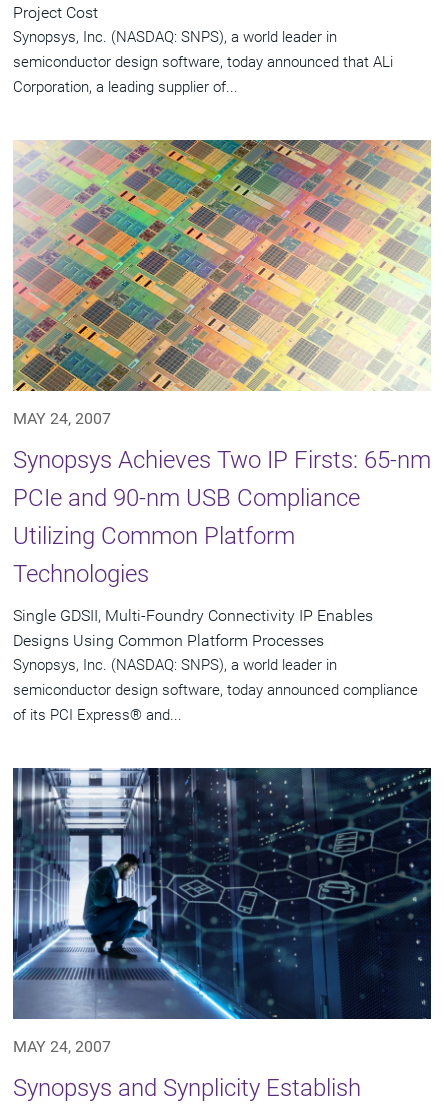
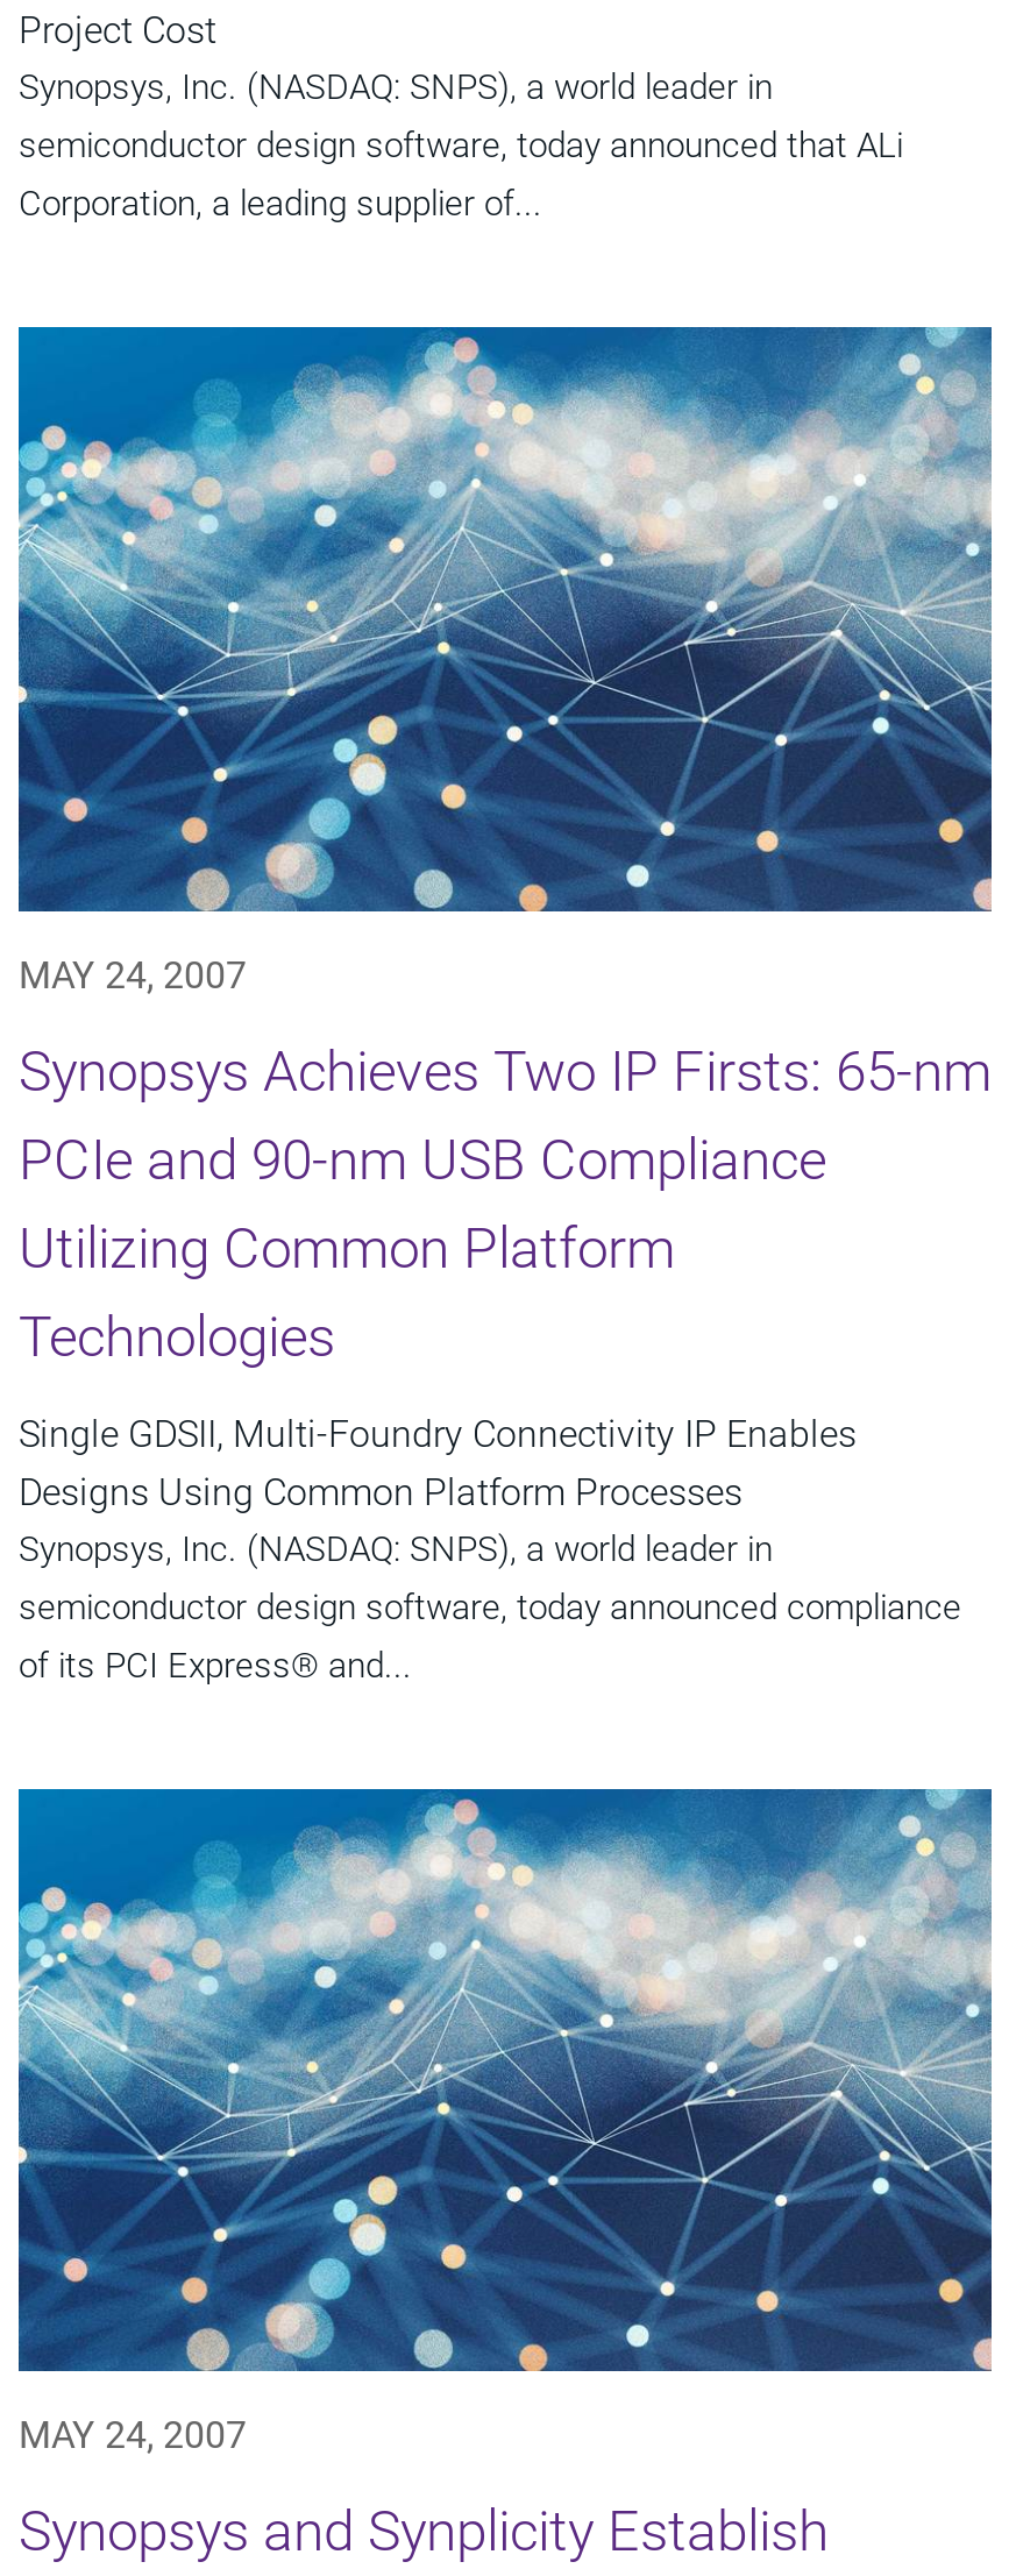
[12,139,431,392] [image] -> [16,324,994,915] [image]
[12,767,432,1020] [image] -> [16,1786,994,2372] [image]

